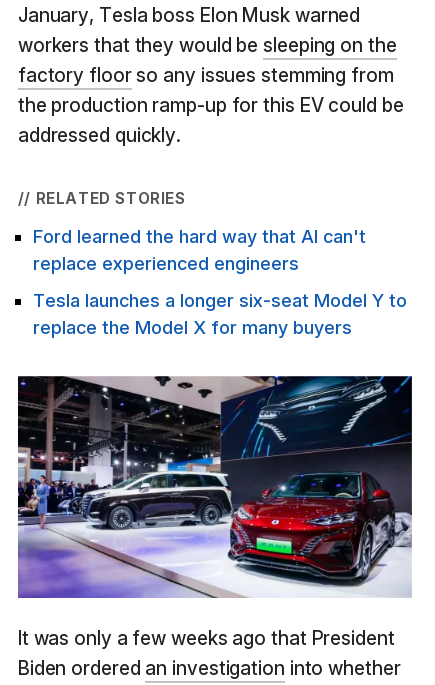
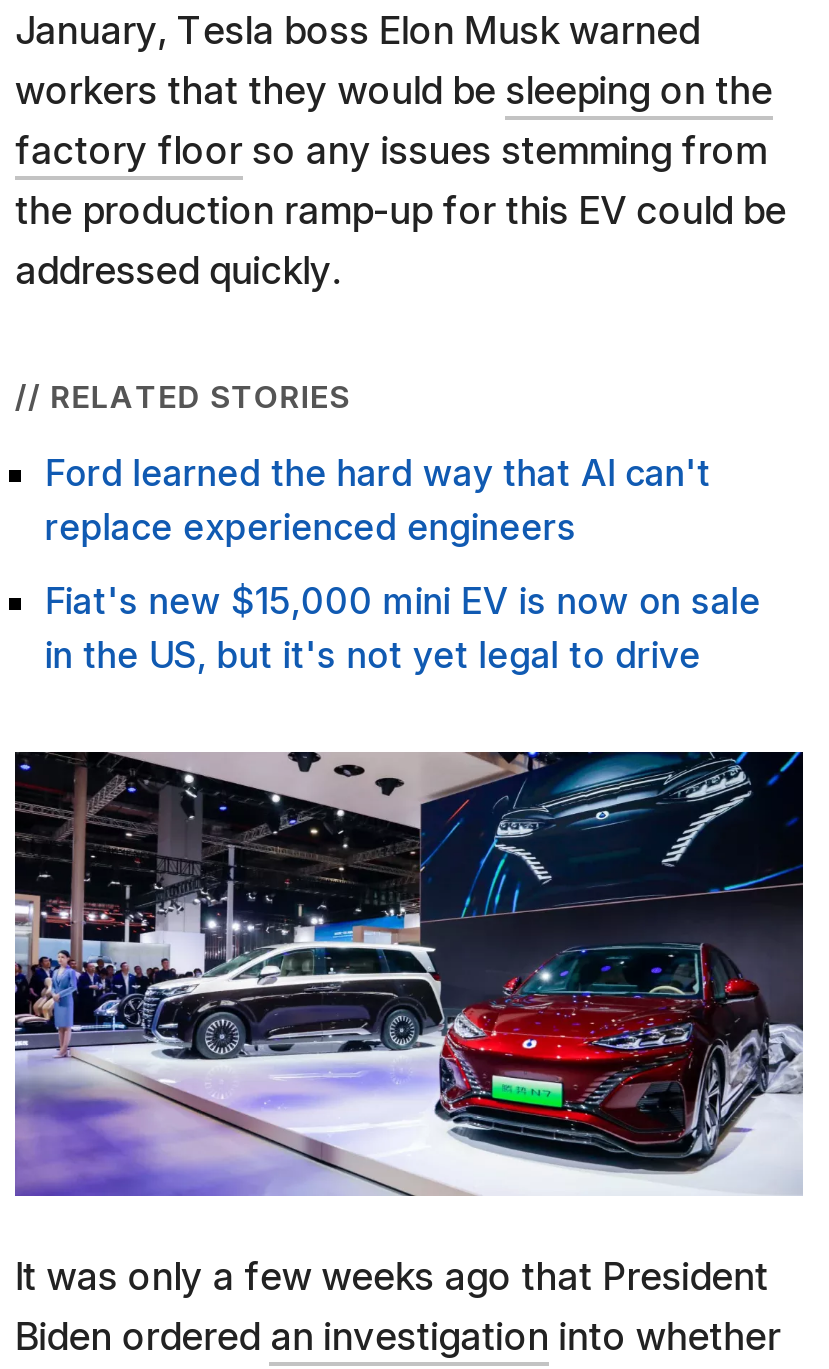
[33,290,407,338] Tesla launches a longer six-seat Model Y to | replace the Model X for many buyers -> [45,581,761,677] Fiat's new $15,000 mini EV is now on sale | in the US, but it's not yet legal to drive

